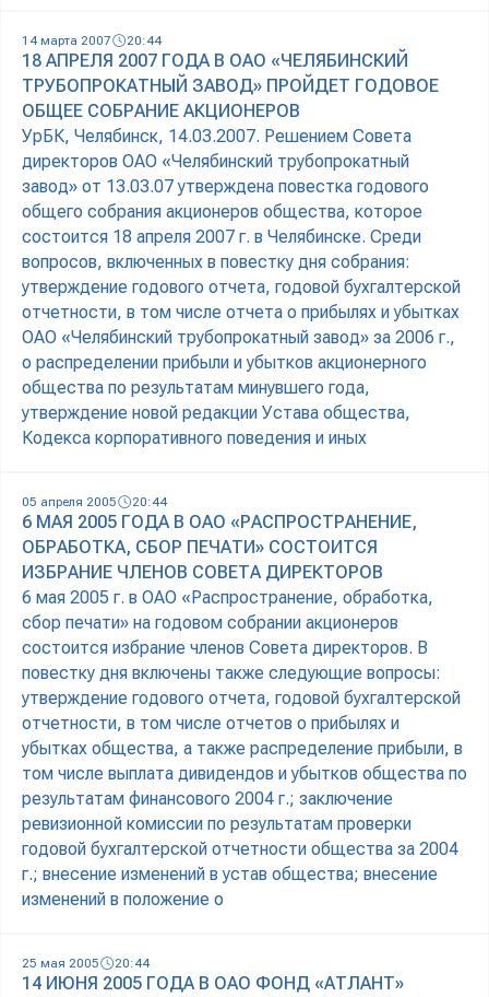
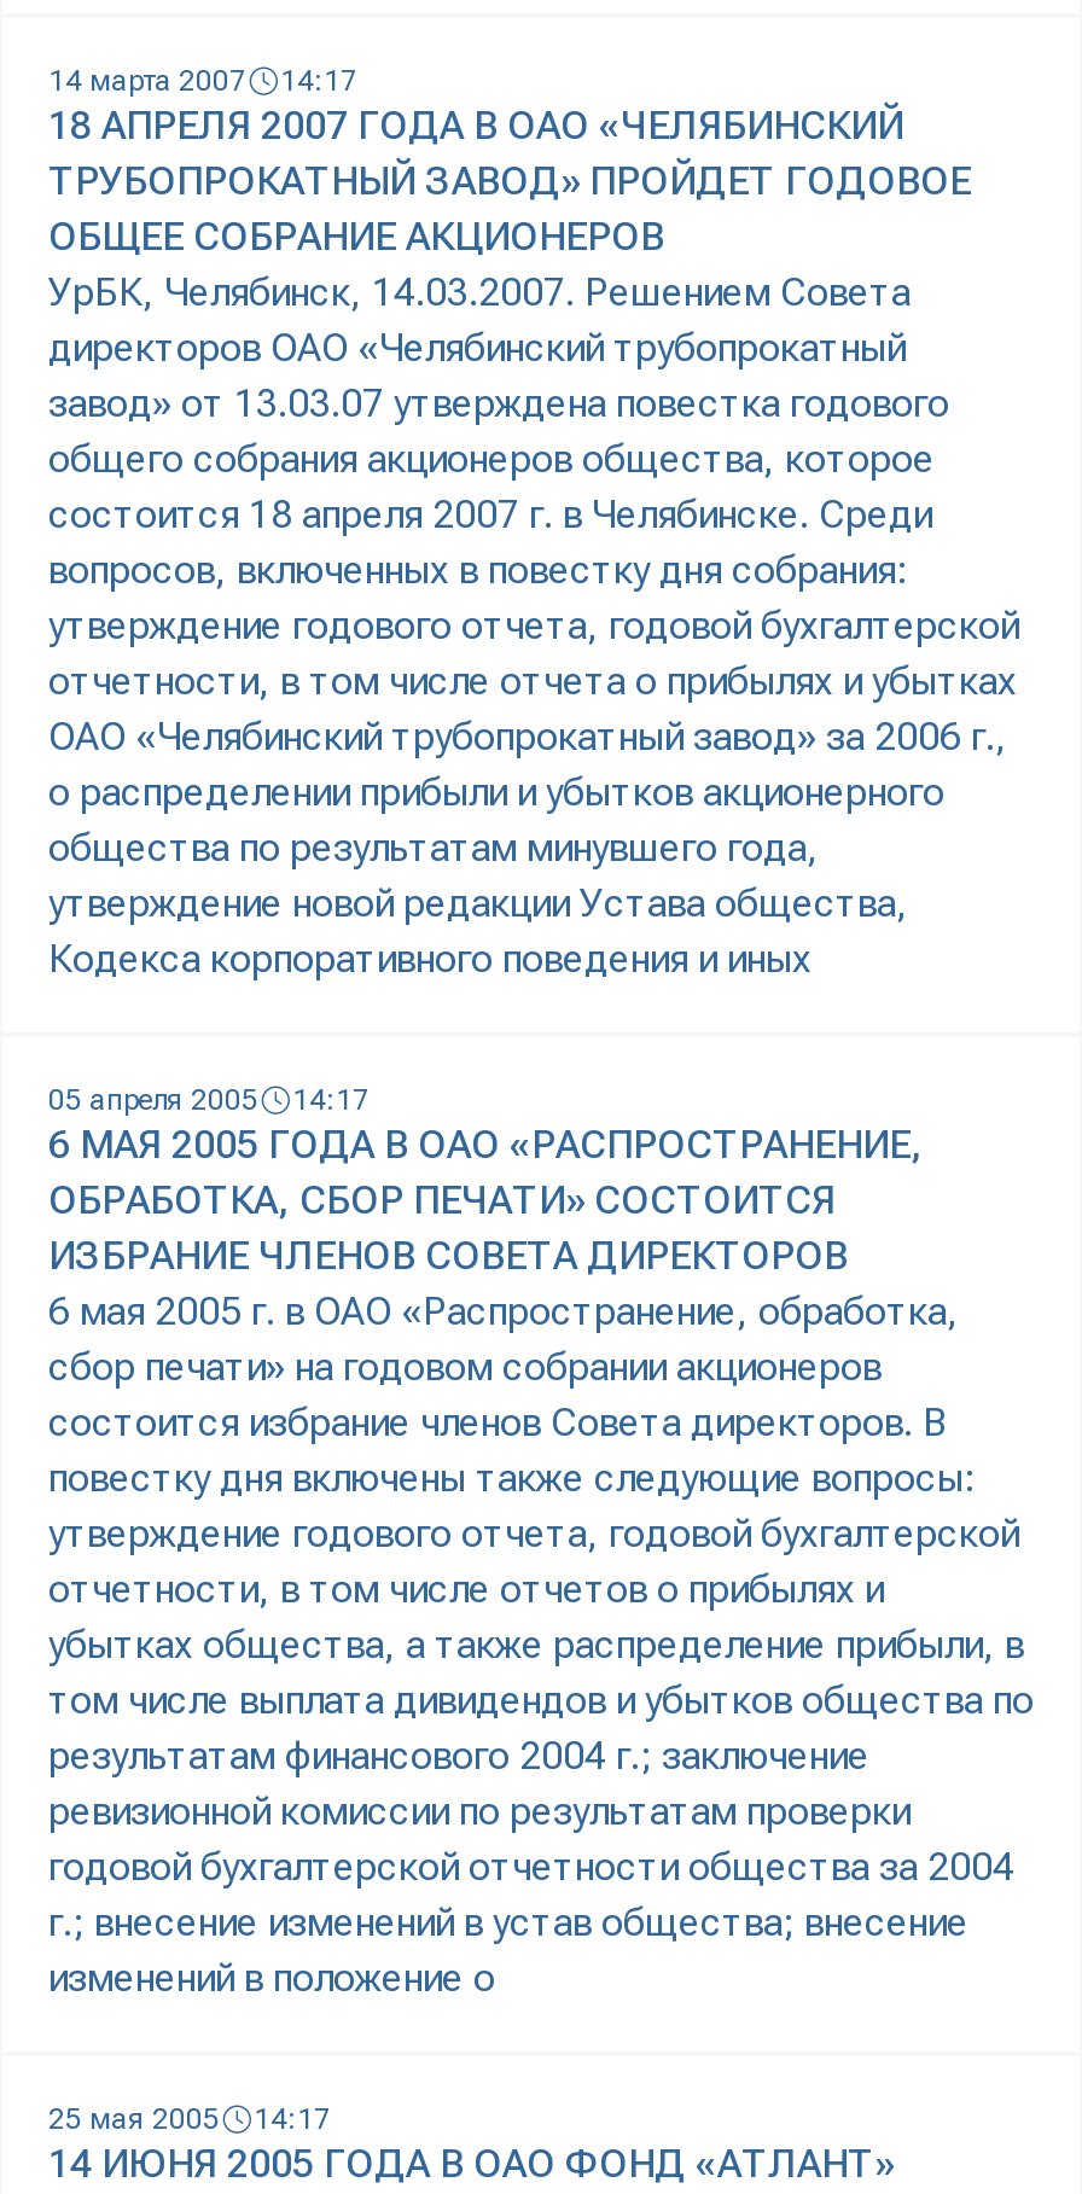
[22,33,162,49] 14 марта 2007 20:44 -> [48,65,357,99] 14 марта 2007 14:17
[22,495,167,510] 05 апреля 2005 20:44 -> [48,1084,370,1118] 05 апреля 2005 14:17
[22,956,150,971] 25 мая 2005 20:44 -> [48,2103,331,2137] 25 мая 2005 14:17

